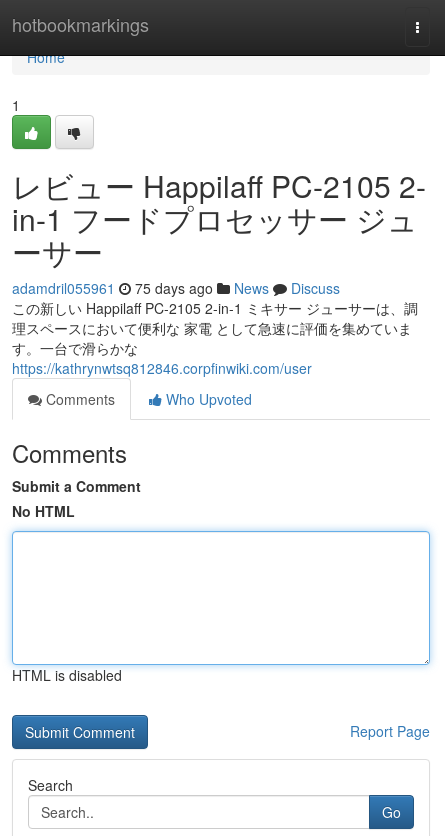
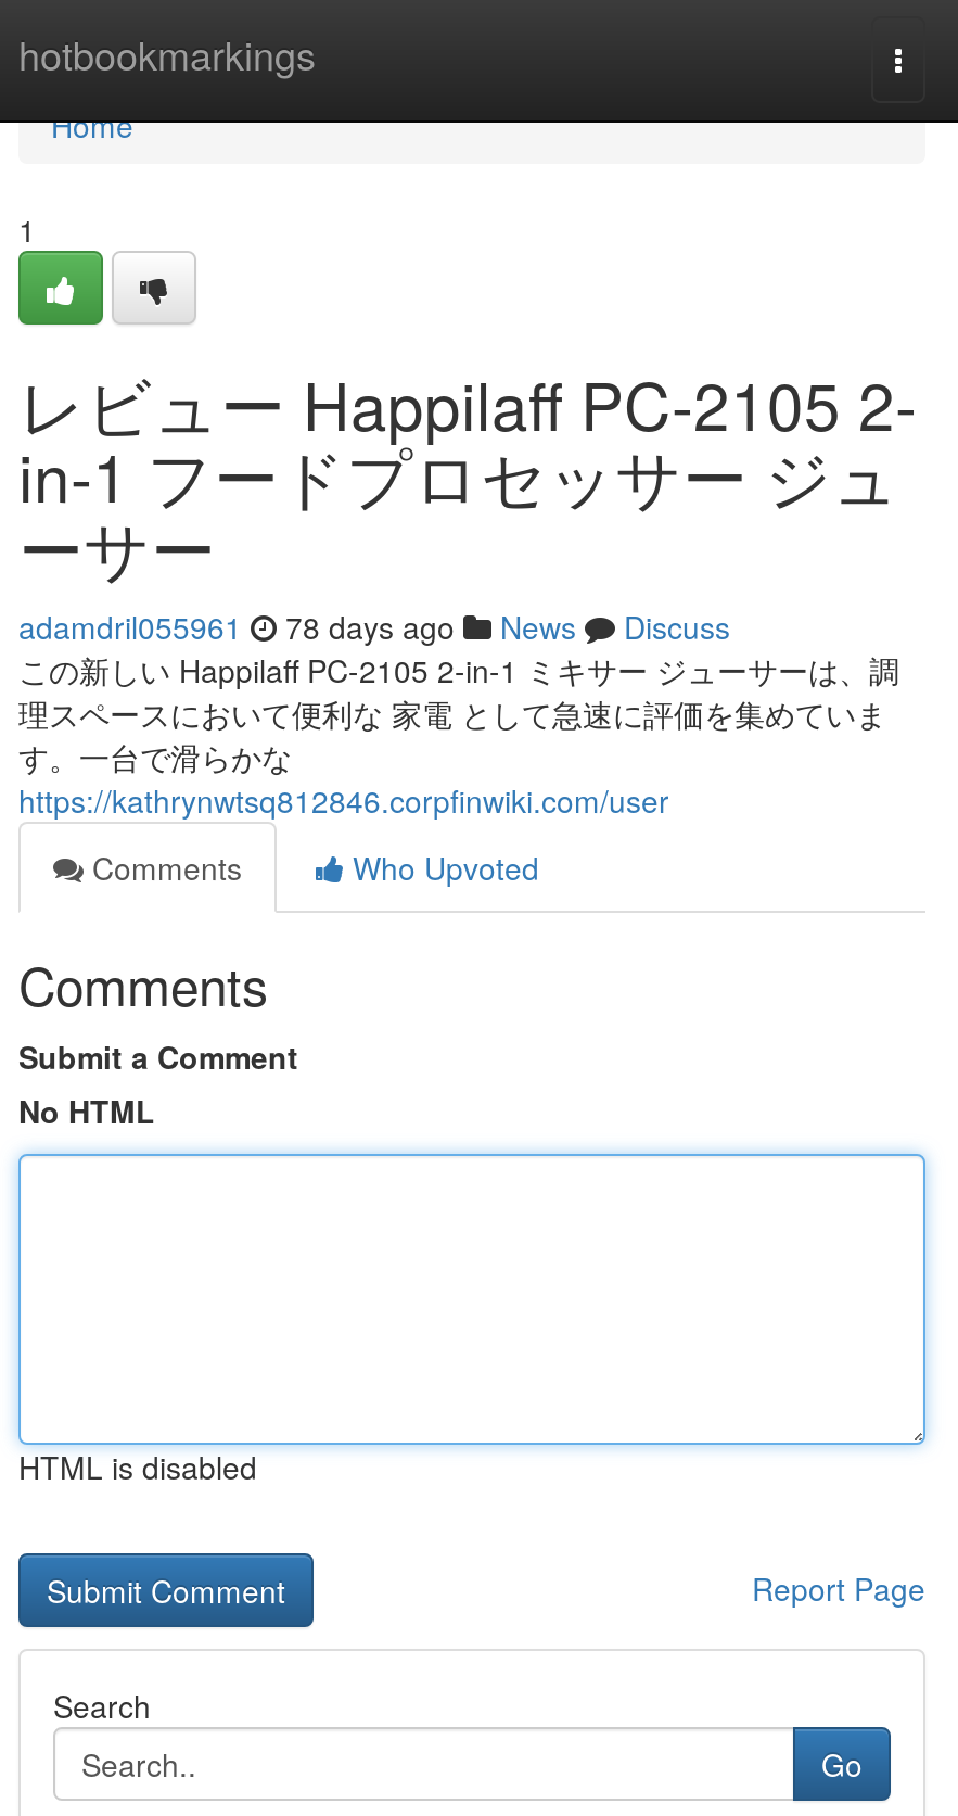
[12,278,340,298] adamdril055961 75 days ago News Discuss -> [18,605,730,648] adamdril055961 78 days ago News Discuss

